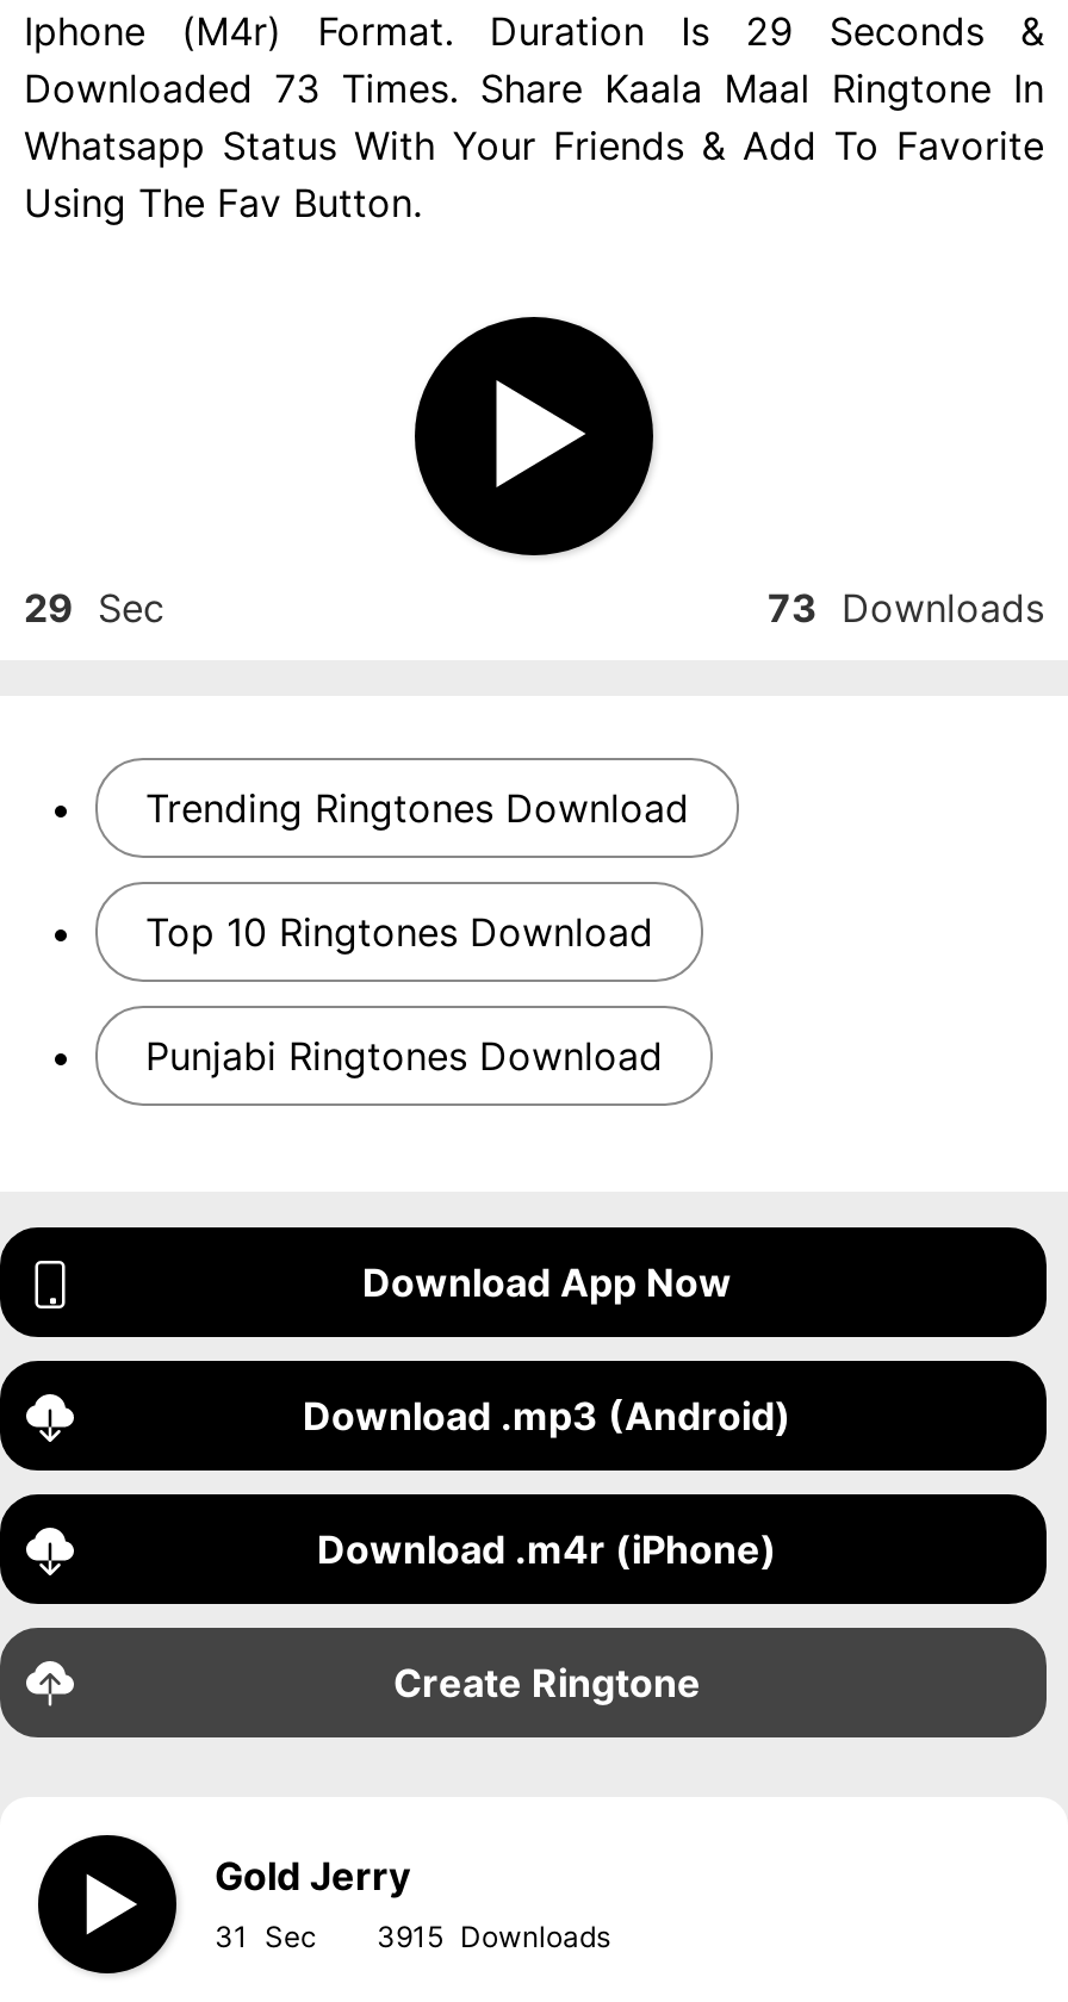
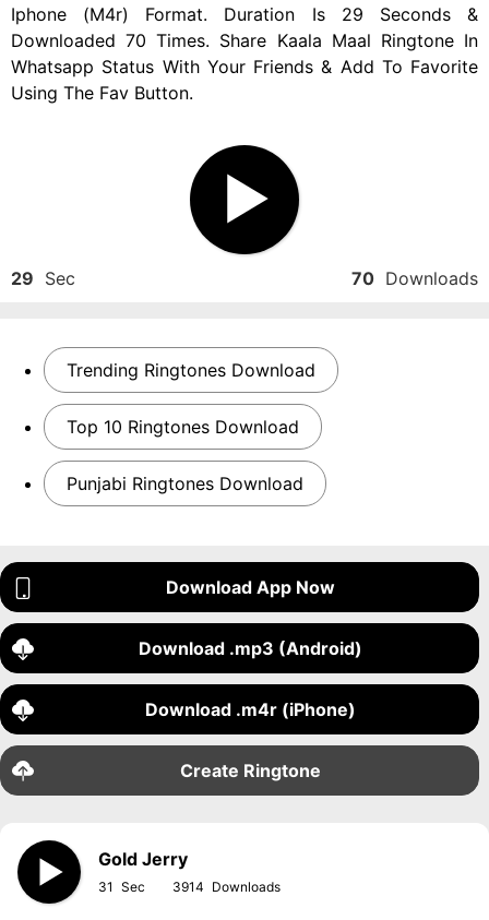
[24,64,1044,112] Downloaded 73 Times. Share Kaala Maal Ringtone In -> [11,29,478,51] Downloaded 70 Times. Share Kaala Maal Ringtone In
[768,584,1044,632] 73 Downloads -> [351,267,478,289] 70 Downloads
[377,1919,451,1954] 3915 -> [172,879,207,895] 3914

